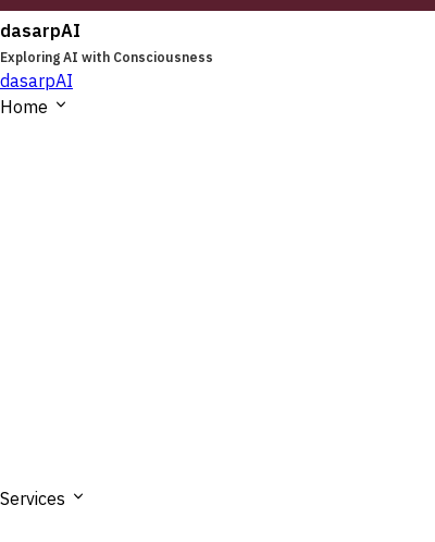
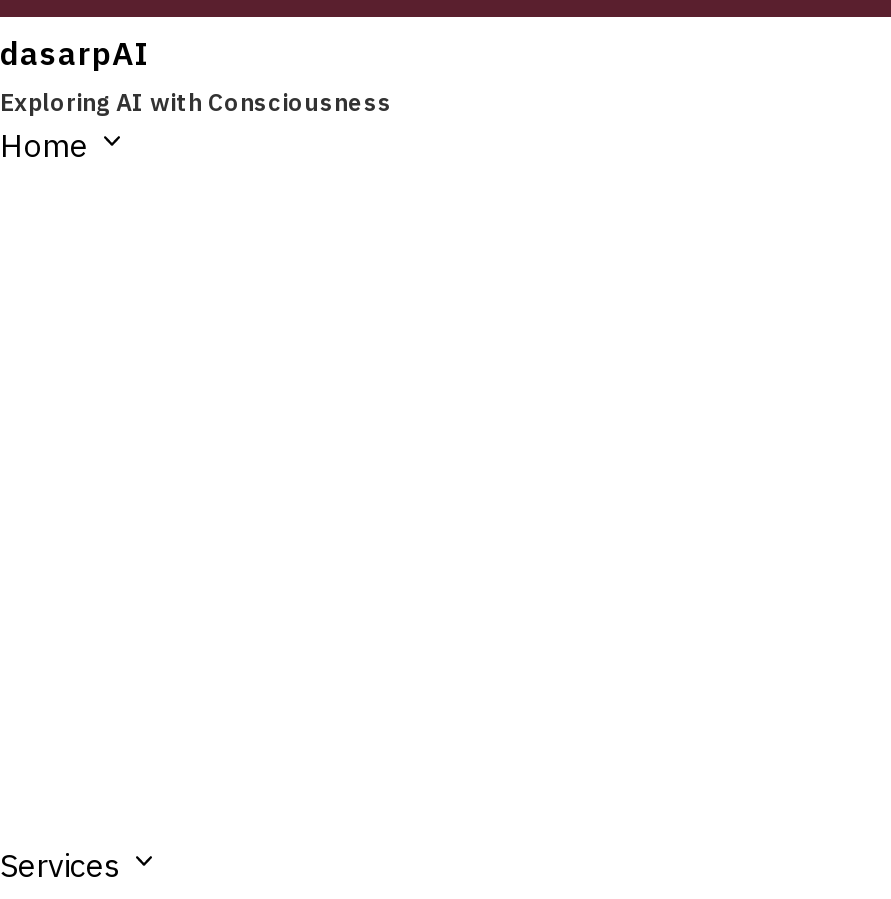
[0,70,73,91] dasarpAI -> none

